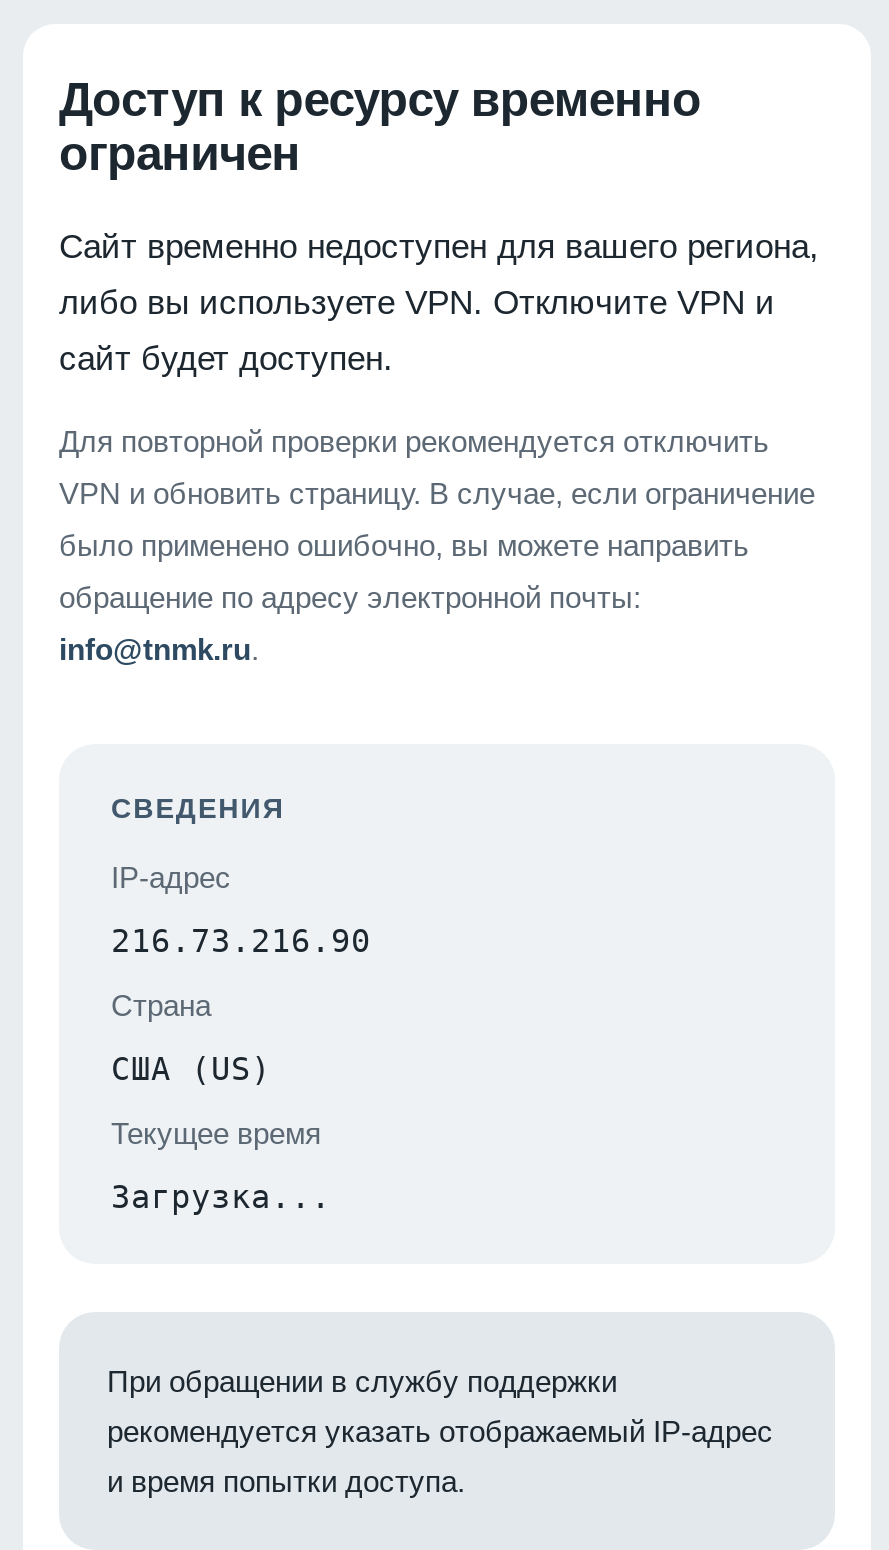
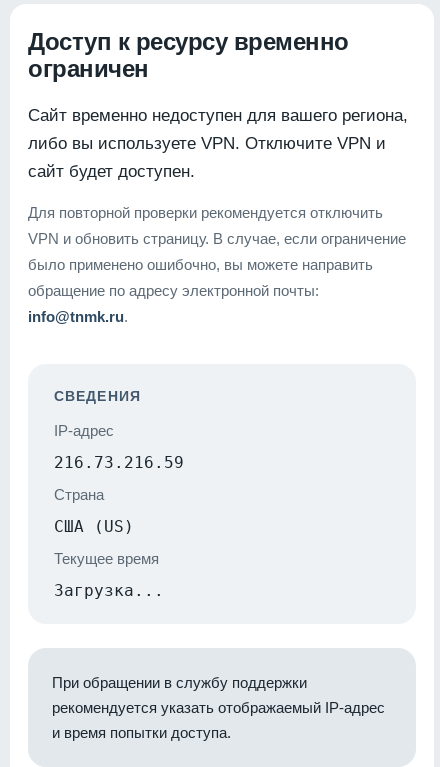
[111,921,371,959] 216.73.216.90 -> [54,452,184,471] 216.73.216.59

